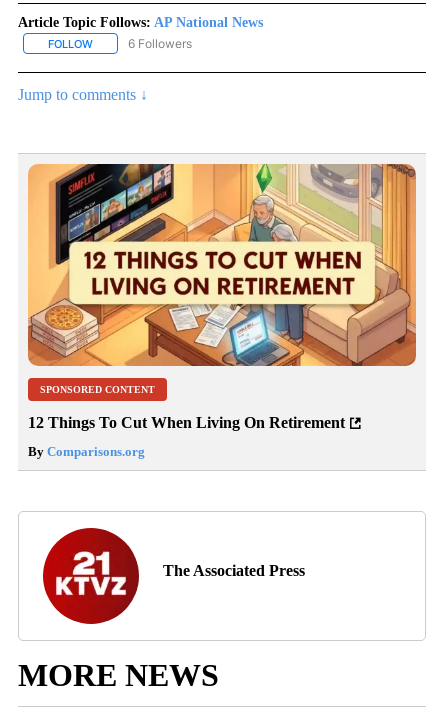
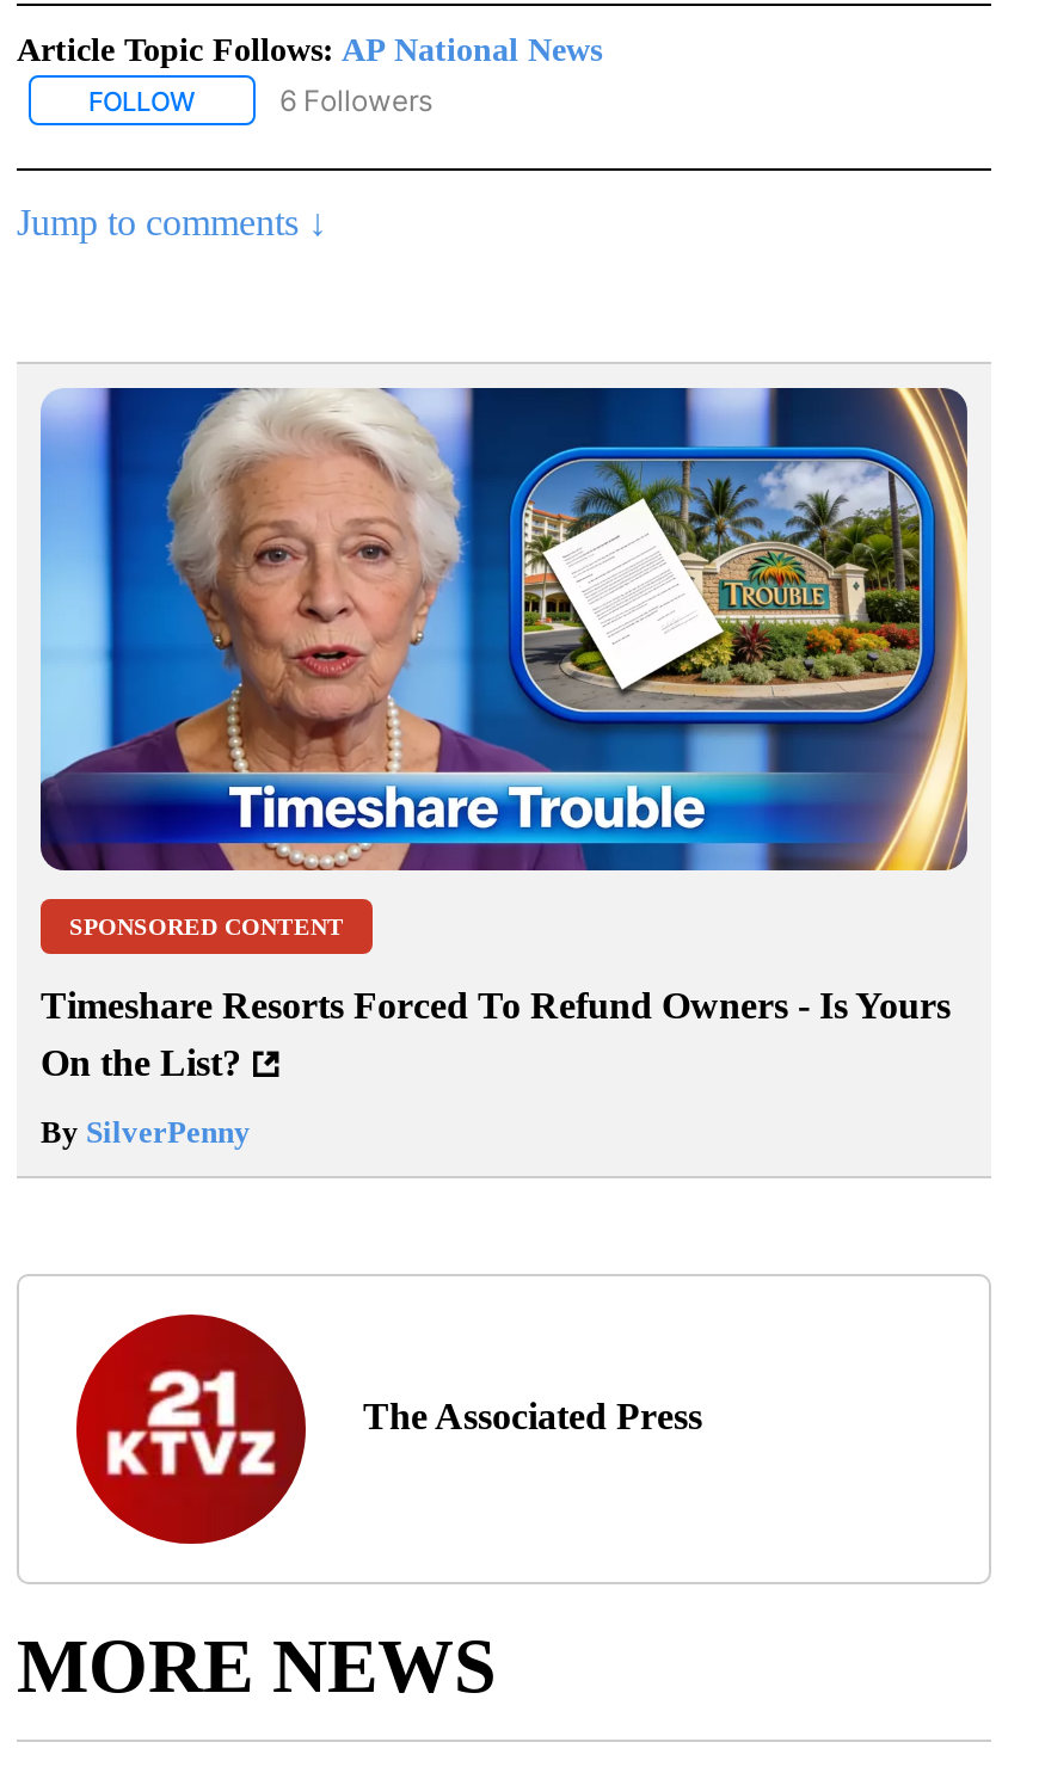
[27,163,417,367] [image] -> [38,386,970,873] [image]
[28,414,345,431] 12 Things To Cut When Living On Retirement -> [41,986,951,1084] Timeshare Resorts Forced To Refund Owners - Is Yours | On the List?
[28,444,145,459] By Comparisons.org -> [41,1115,251,1151] By SilverPenny

